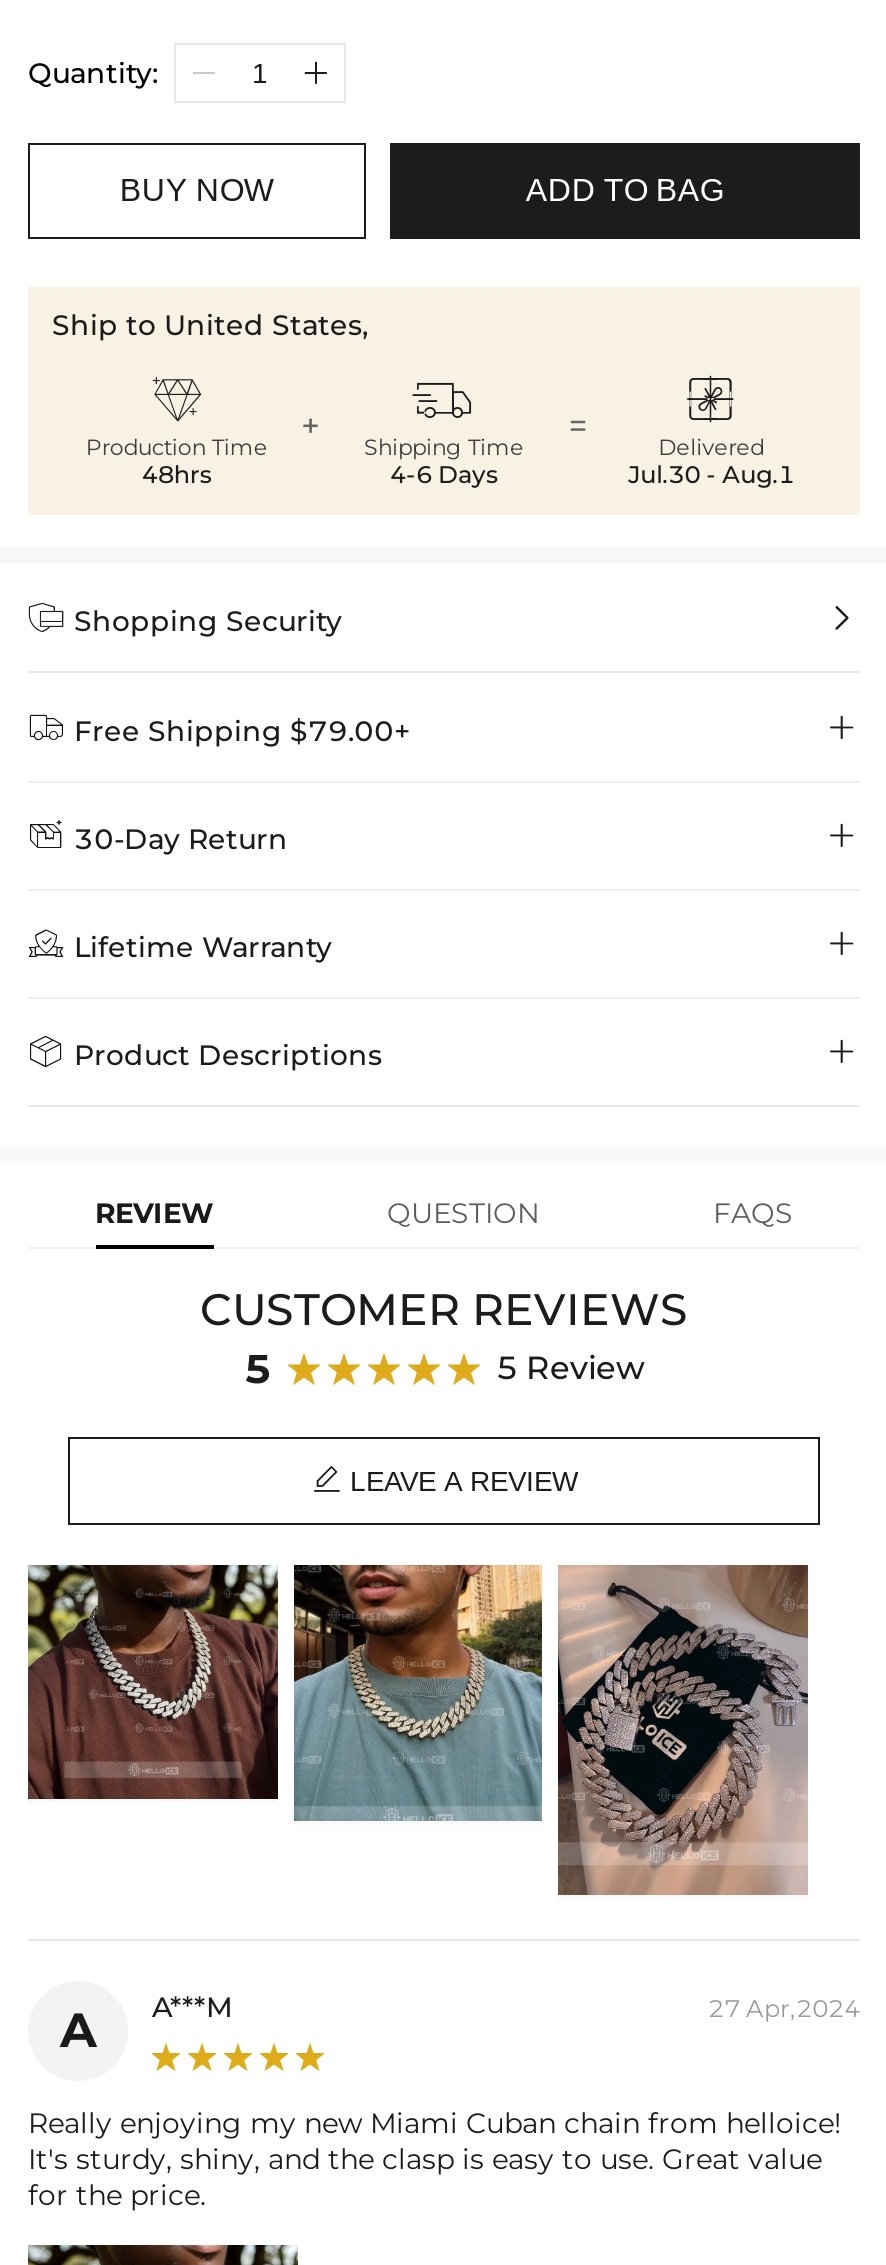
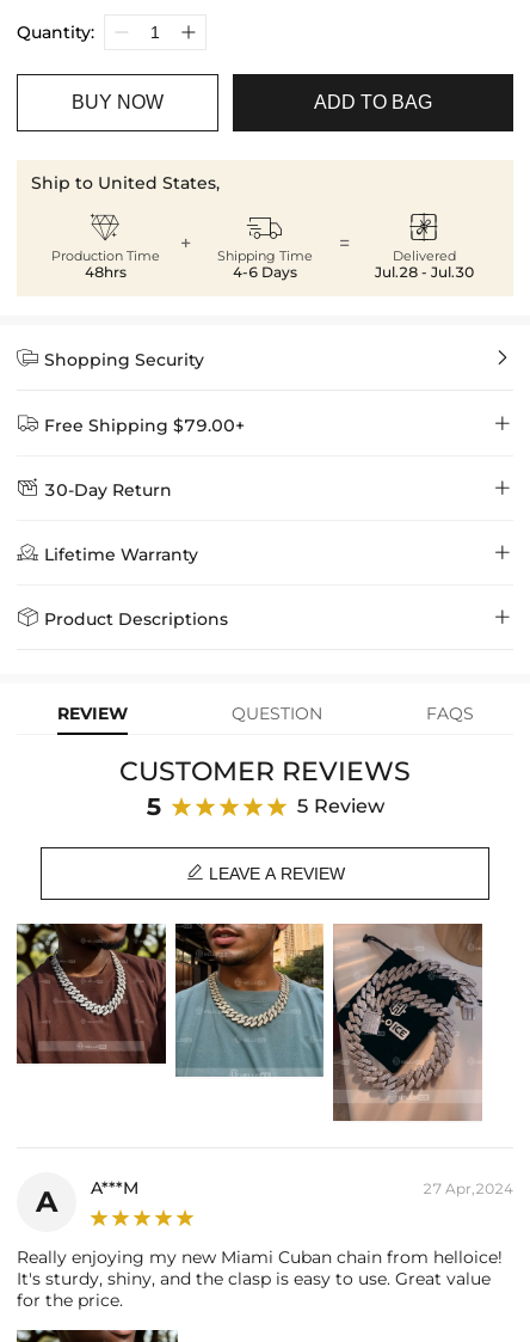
[628,458,794,488] Jul.30 - Aug.1 -> [375,262,474,280] Jul.28 - Jul.30

